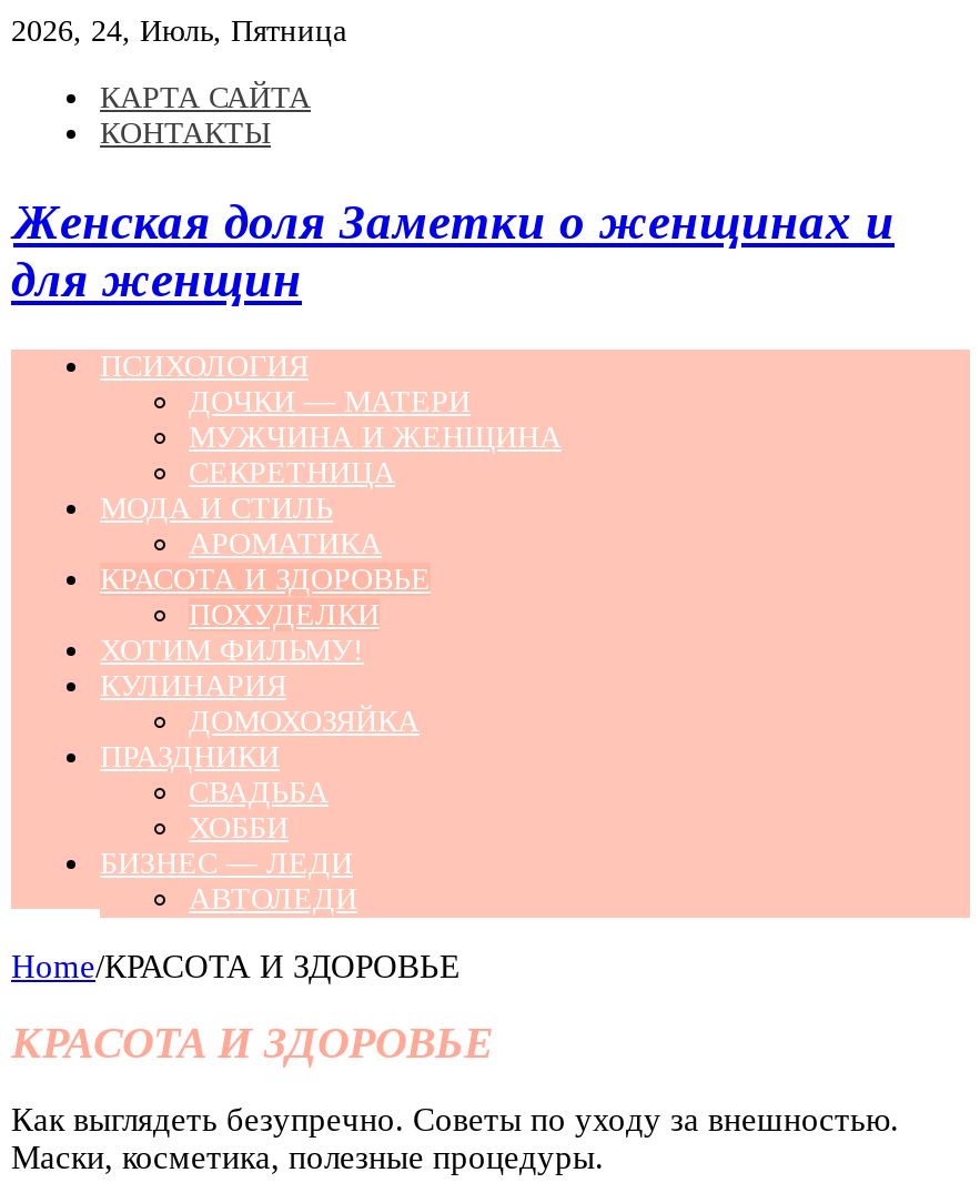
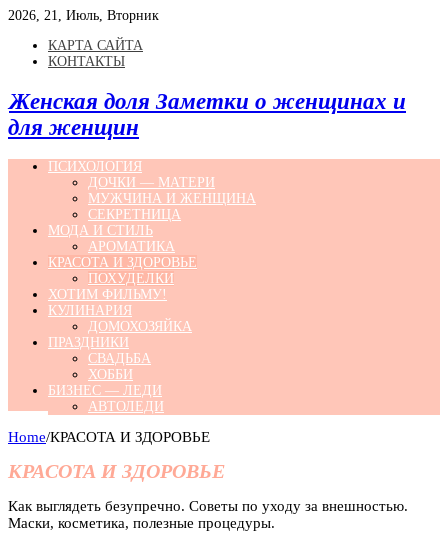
[11,14,346,48] 2026, 24, Июль, Пятница -> [8,8,159,23] 2026, 21, Июль, Вторник

